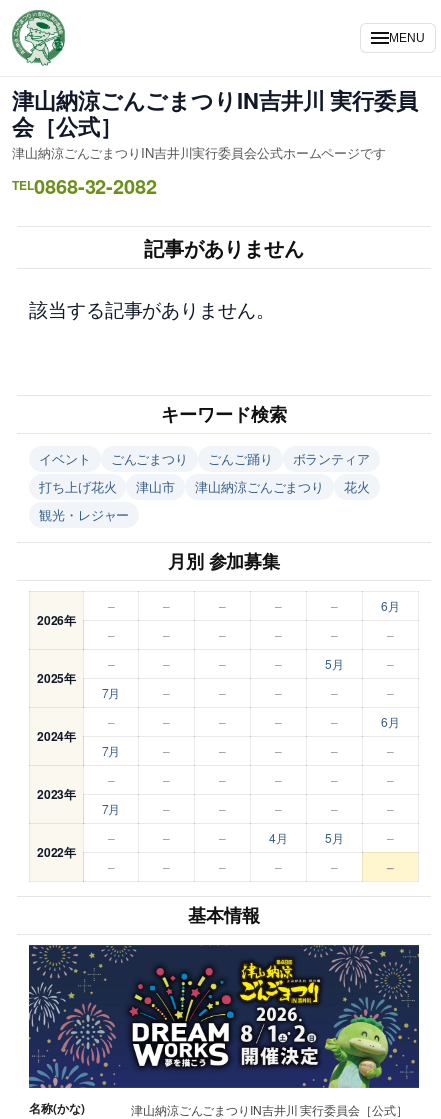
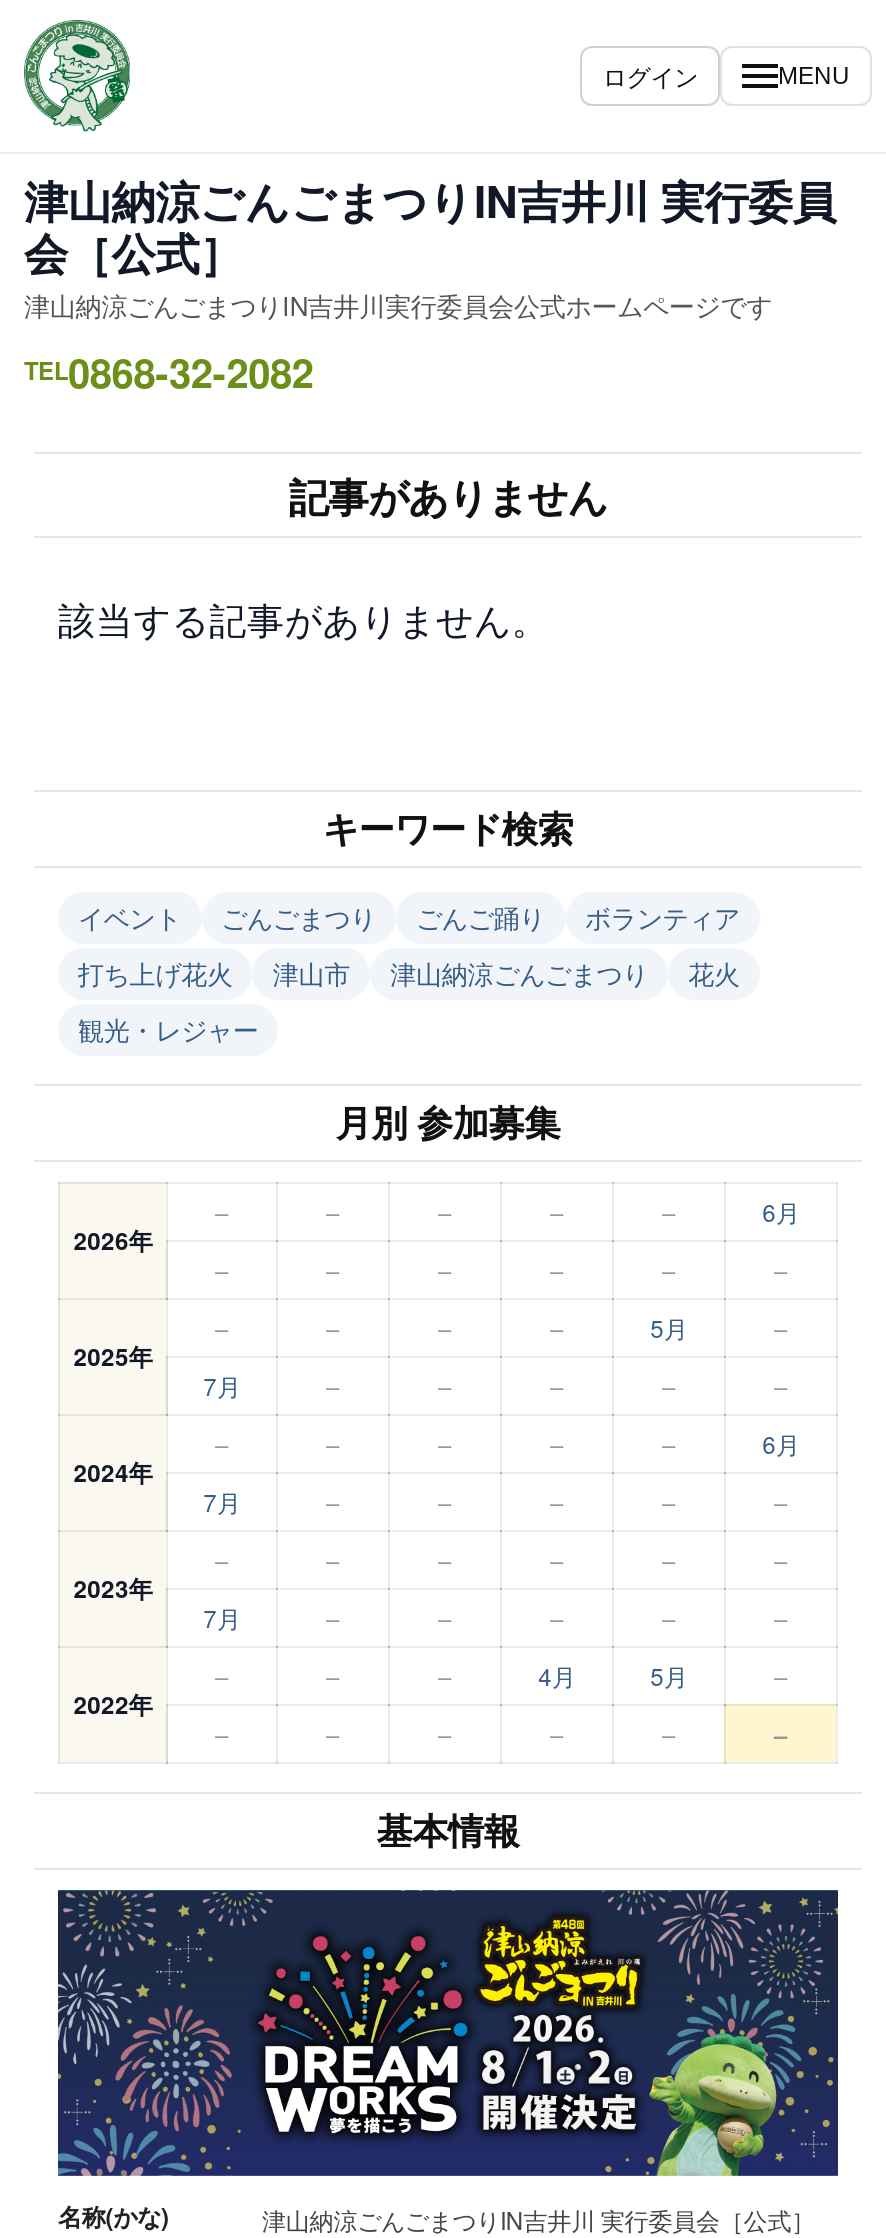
none -> [603,58,698,92] ログイン

